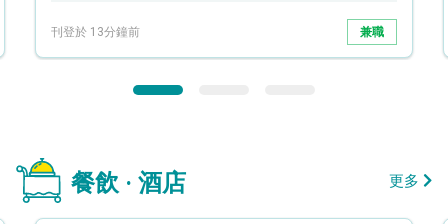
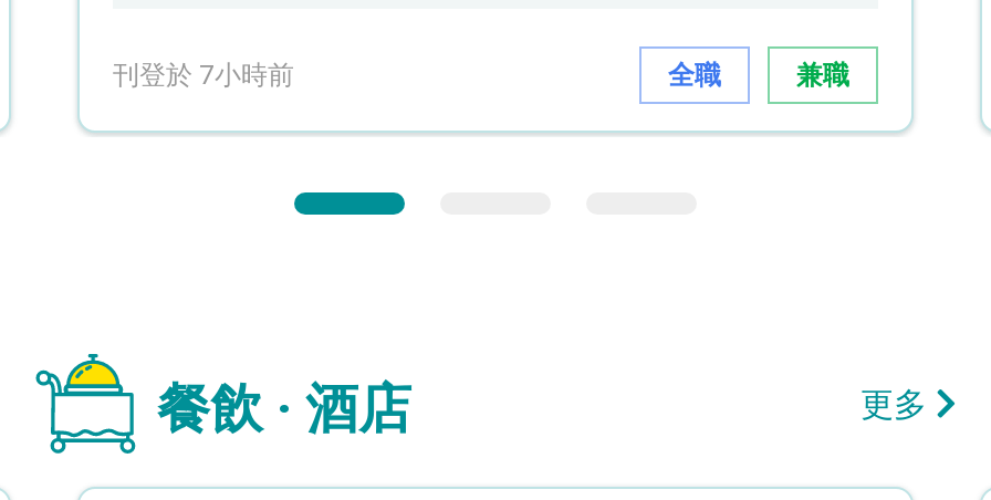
[51,24,140,38] 刊登於 13分鐘前 -> [113,59,721,90] 刊登於 7小時前 | 全職

